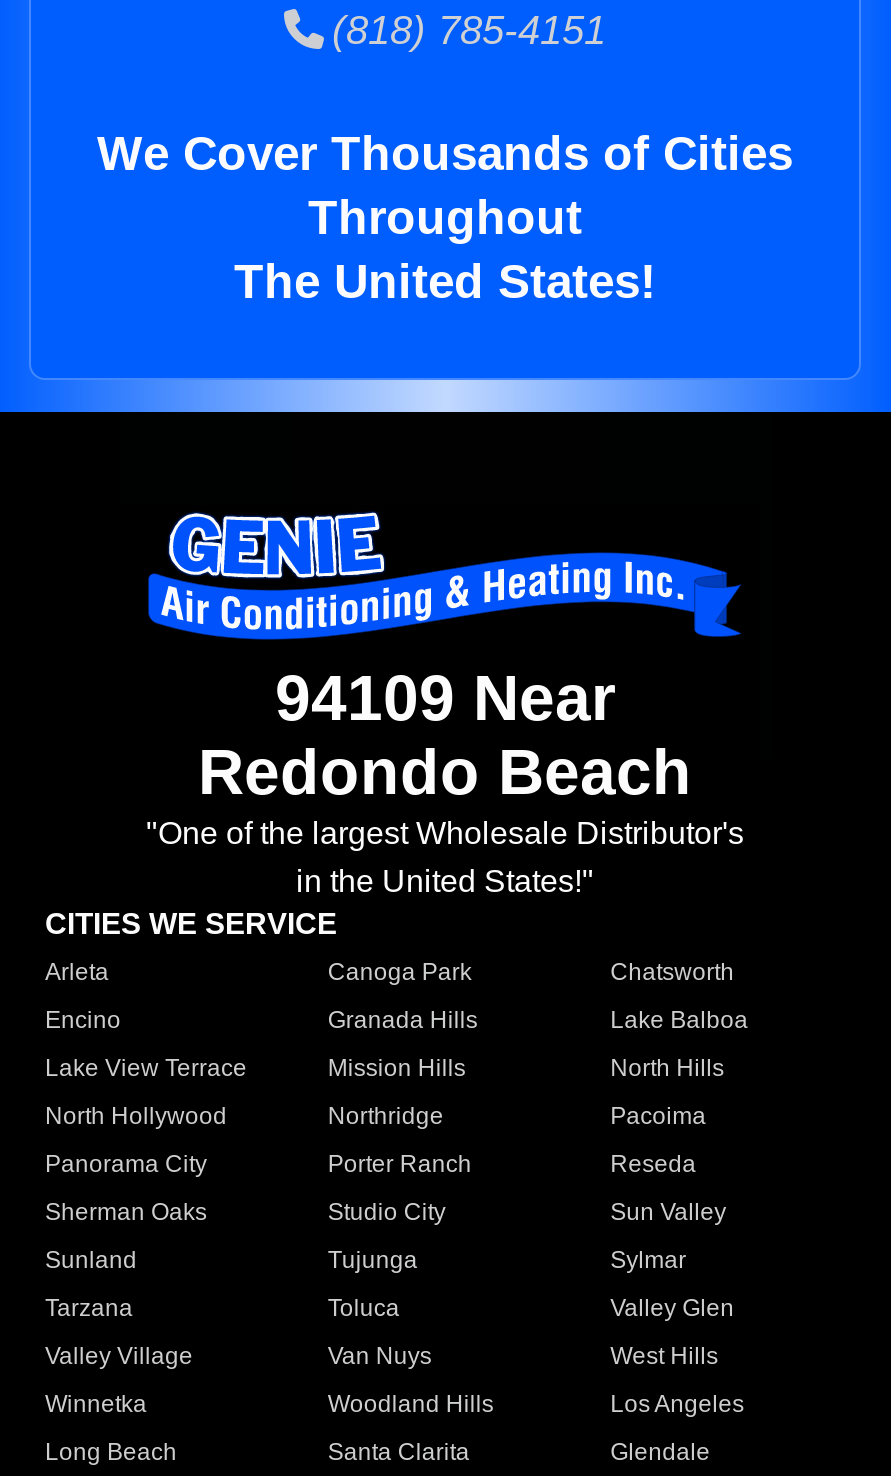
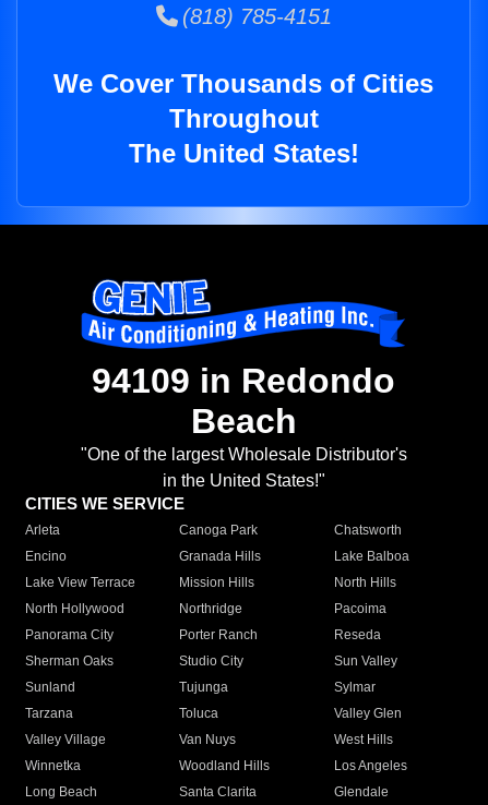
[198,663,692,809] 94109 Near | Redondo Beach -> [92,361,395,441] 94109 in Redondo | Beach

